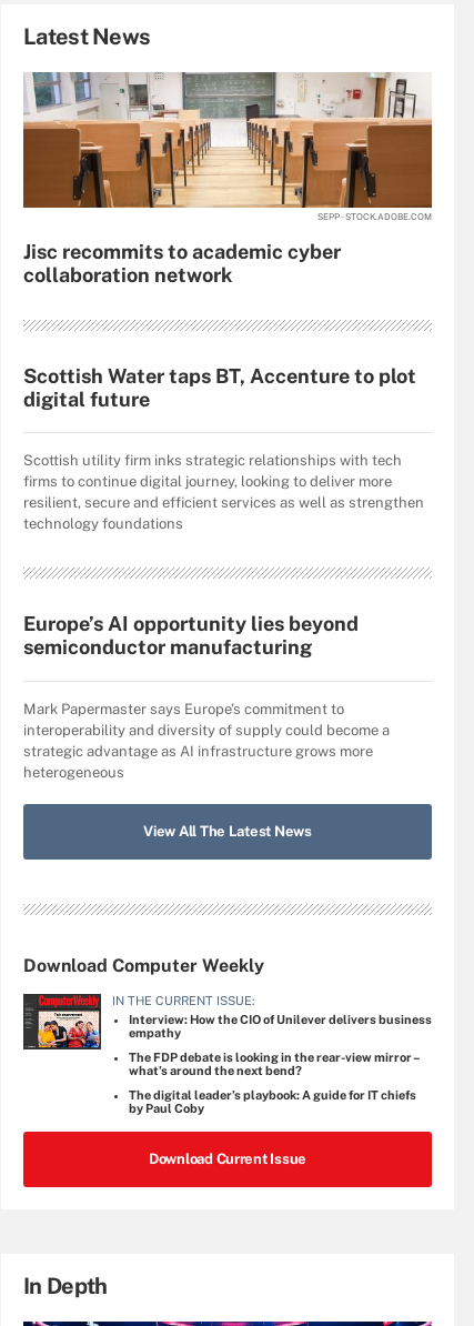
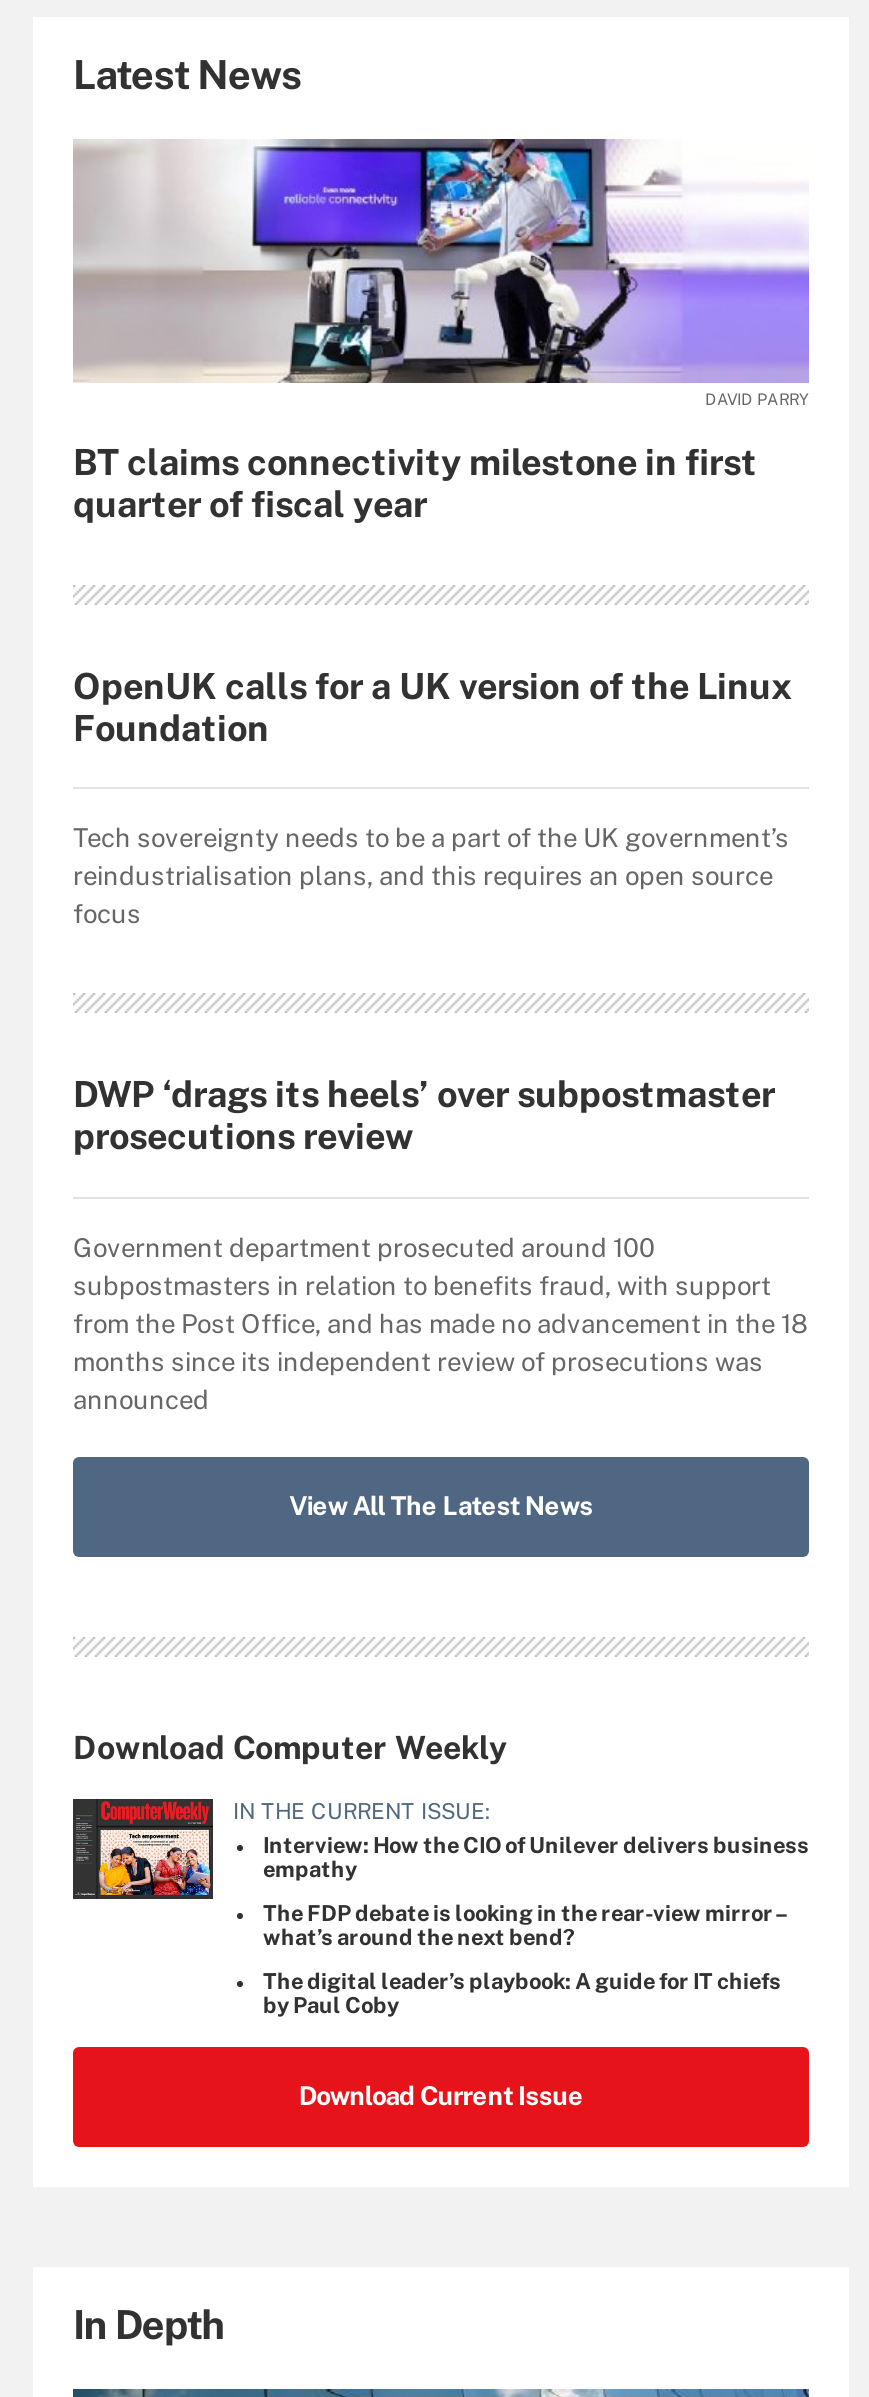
[22,71,433,222] [image] | SEPP - STOCK.ADOBE.COM -> [73,139,811,409] [image] | DAVID PARRY
[23,240,341,286] Jisc recommits to academic cyber | collaboration network -> [73,441,757,525] BT claims connectivity milestone in first | quarter of fiscal year
[23,364,416,411] Scottish Water taps BT, Accenture to plot | digital future -> [73,665,793,749] OpenUK calls for a UK version of the Linux | Foundation
[23,452,424,532] Scottish utility firm inks strategic relationships with tech | firms to continue digital journey, looking to deliver more | resilient, secure and efficient services as well as strengthen | technology foundations -> [73,824,789,930] Tech sovereignty needs to be a part of the UK government’s | reindustrialisation plans, and this requires an open source | focus
[23,612,359,659] Europe’s AI opportunity lies beyond | semiconductor manufacturing -> [73,1074,775,1158] DWP ‘drags its heels’ over subpostmaster | prosecutions review
[23,701,390,781] Mark Papermaster says Europe’s commitment to | interoperability and diversity of supply could become a | strategic advantage as AI infrastructure grows more | heterogeneous -> [73,1233,807,1415] Government department prosecuted around 100 | subpostmasters in relation to benefits fraud, with support | from the Post Office, and has made no advancement in the 18 | months since its independent review of prosecutions was | announced

